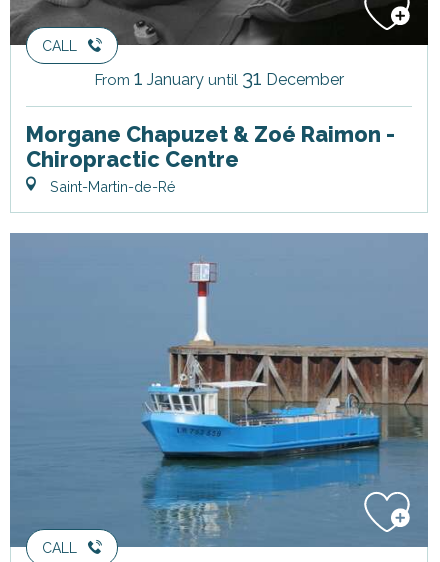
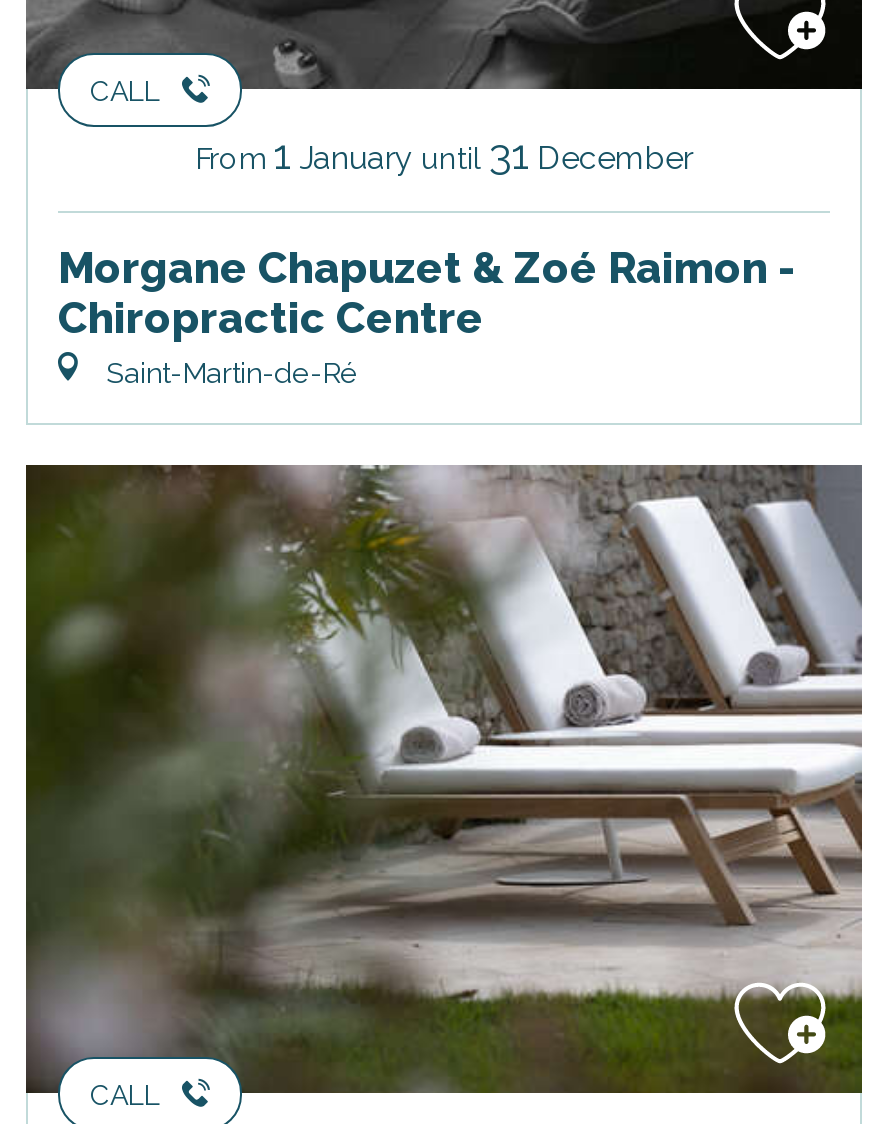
[9,233,429,547] [image] -> [24,464,864,1094] [image]

